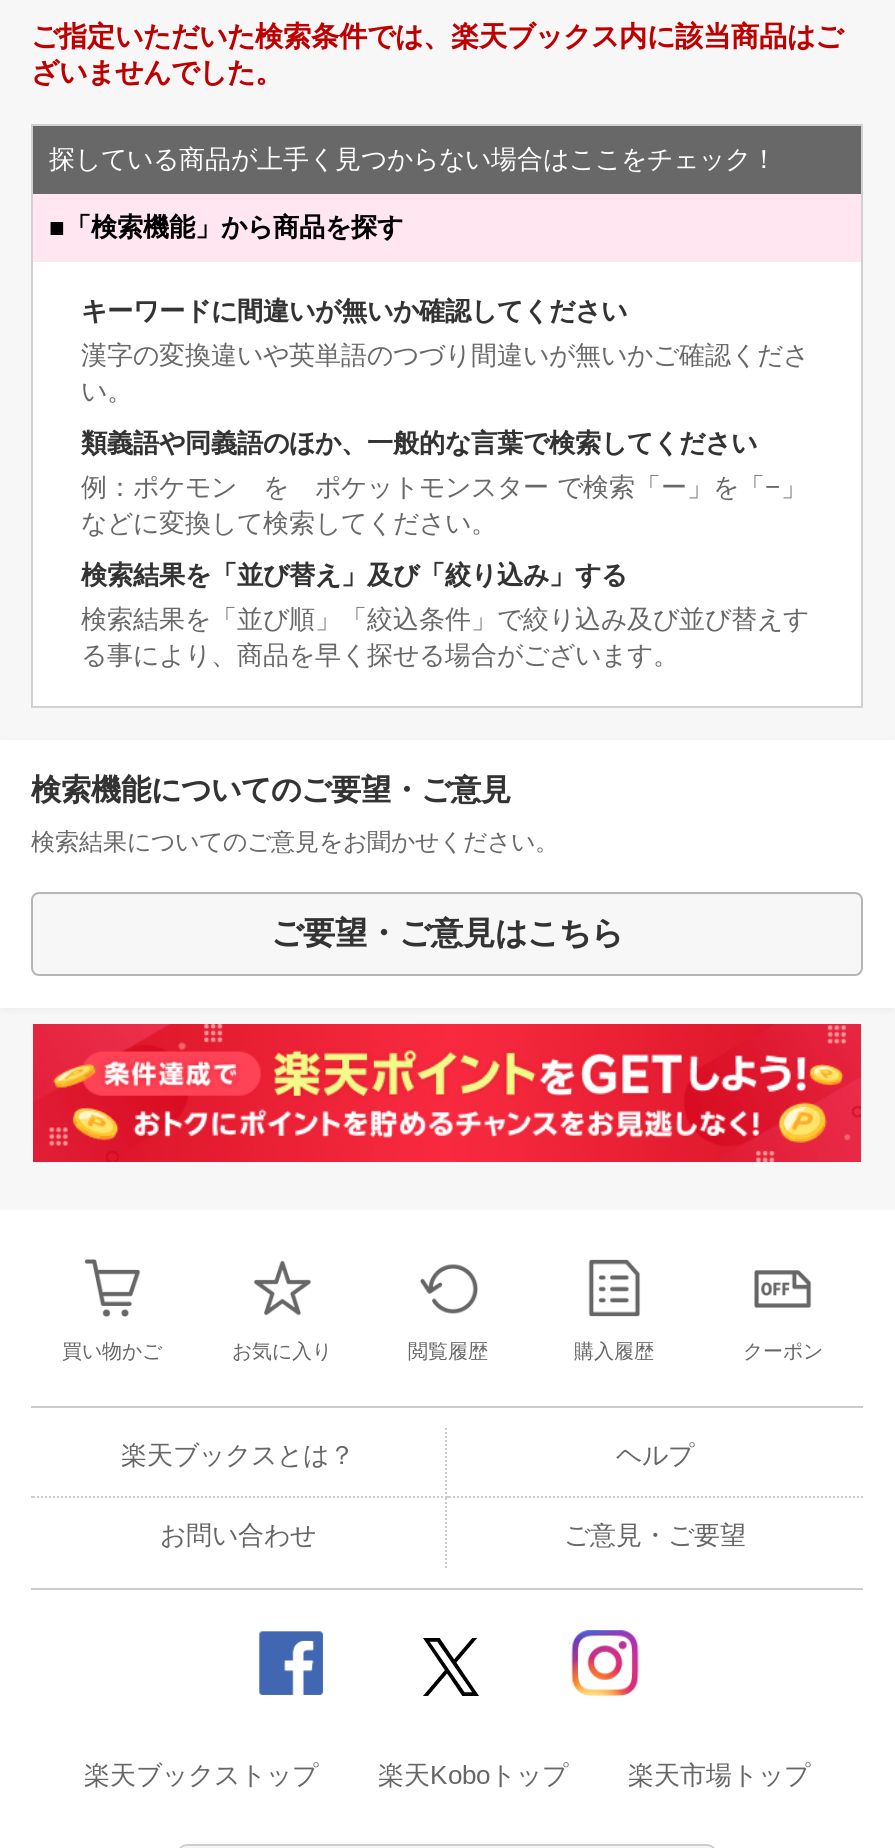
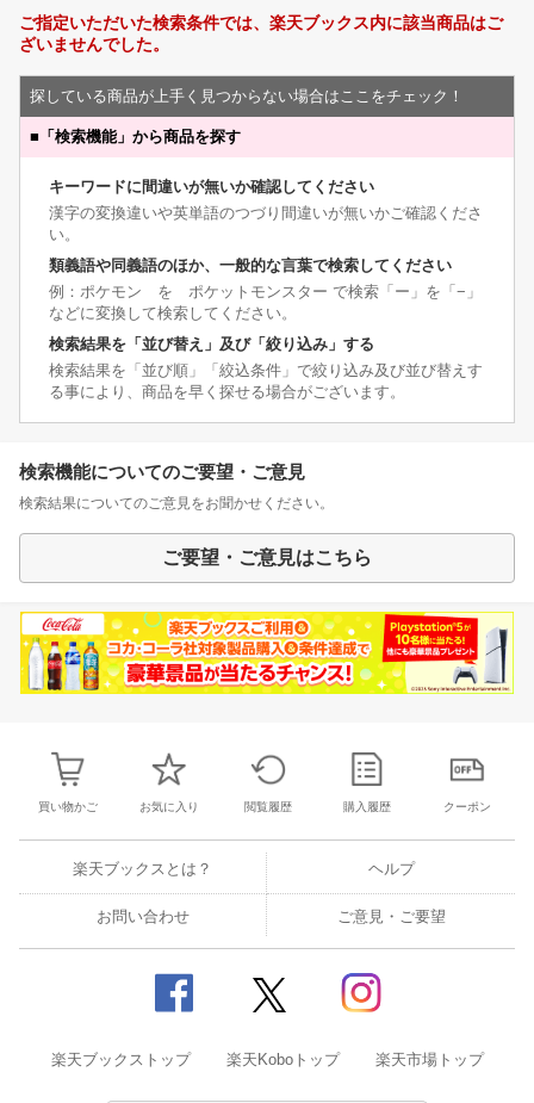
[31,1022,863,1164] [image] -> [19,611,515,695] [image]

